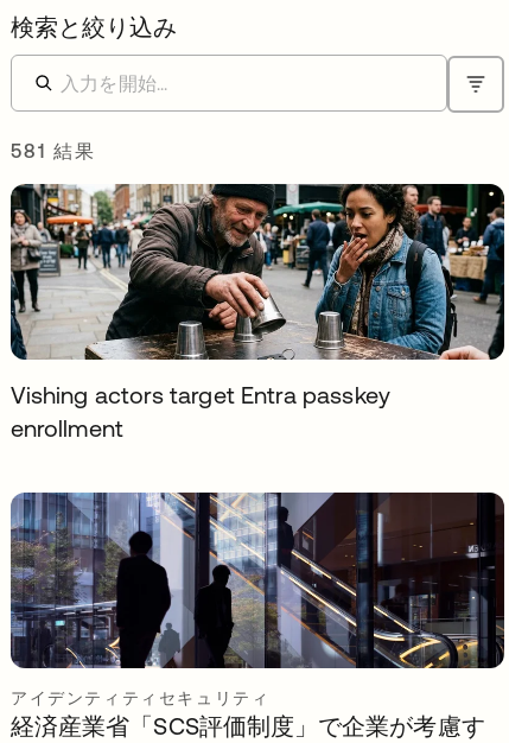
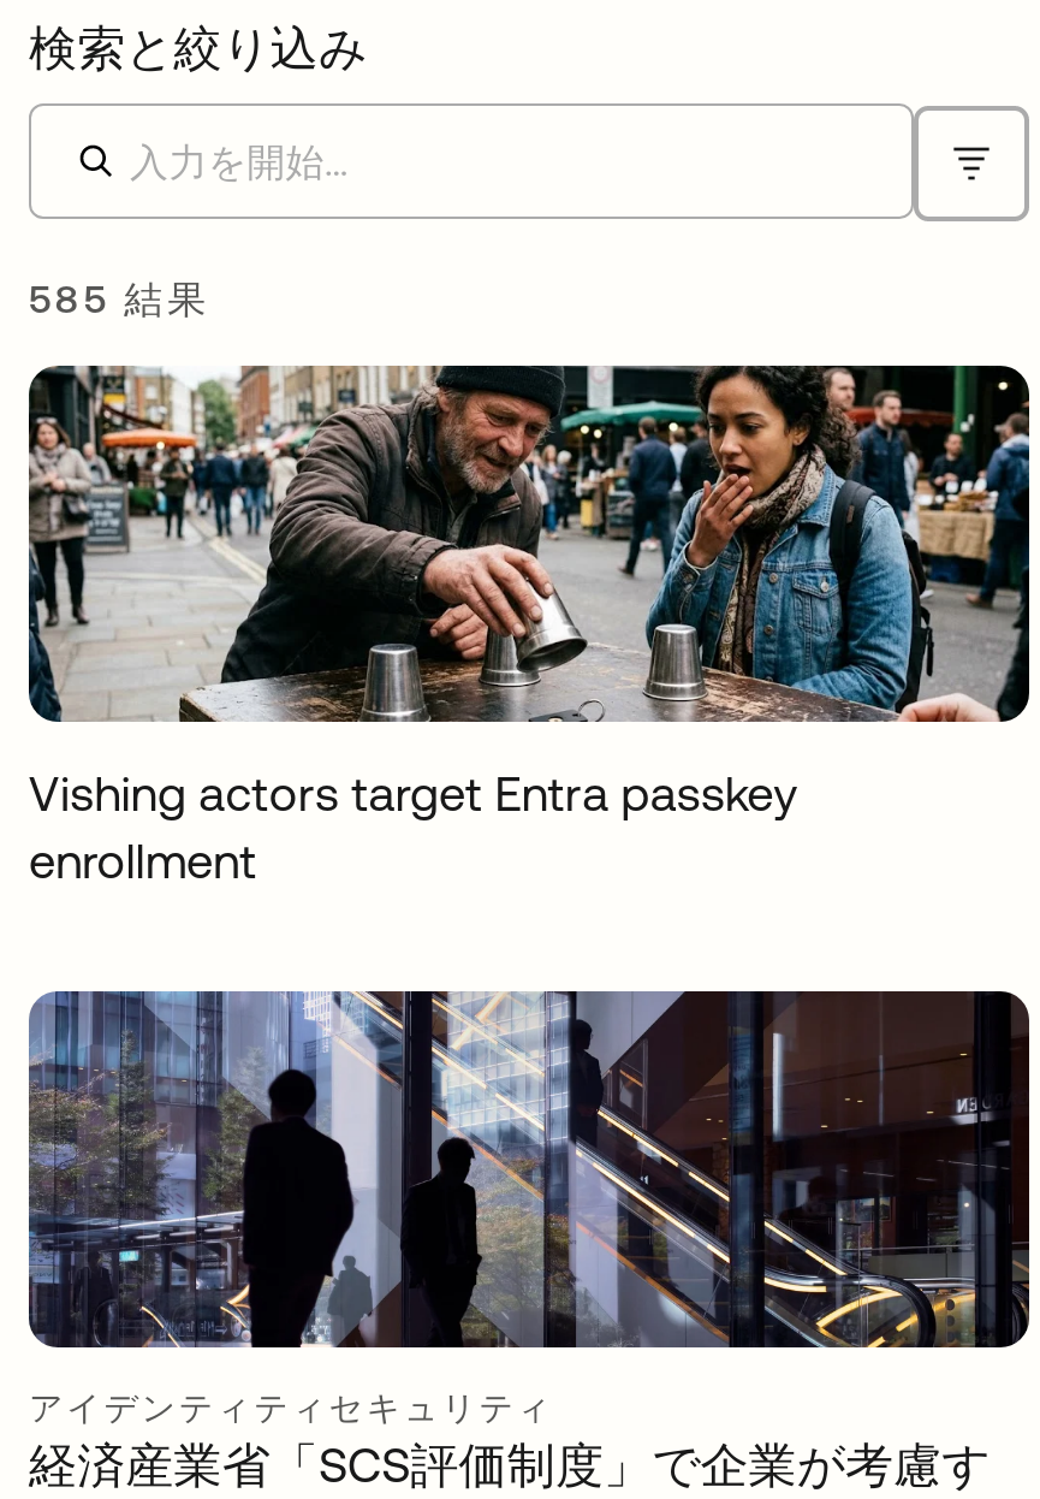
[11,140,96,161] 581 結果 -> [29,277,210,320] 585 結果

